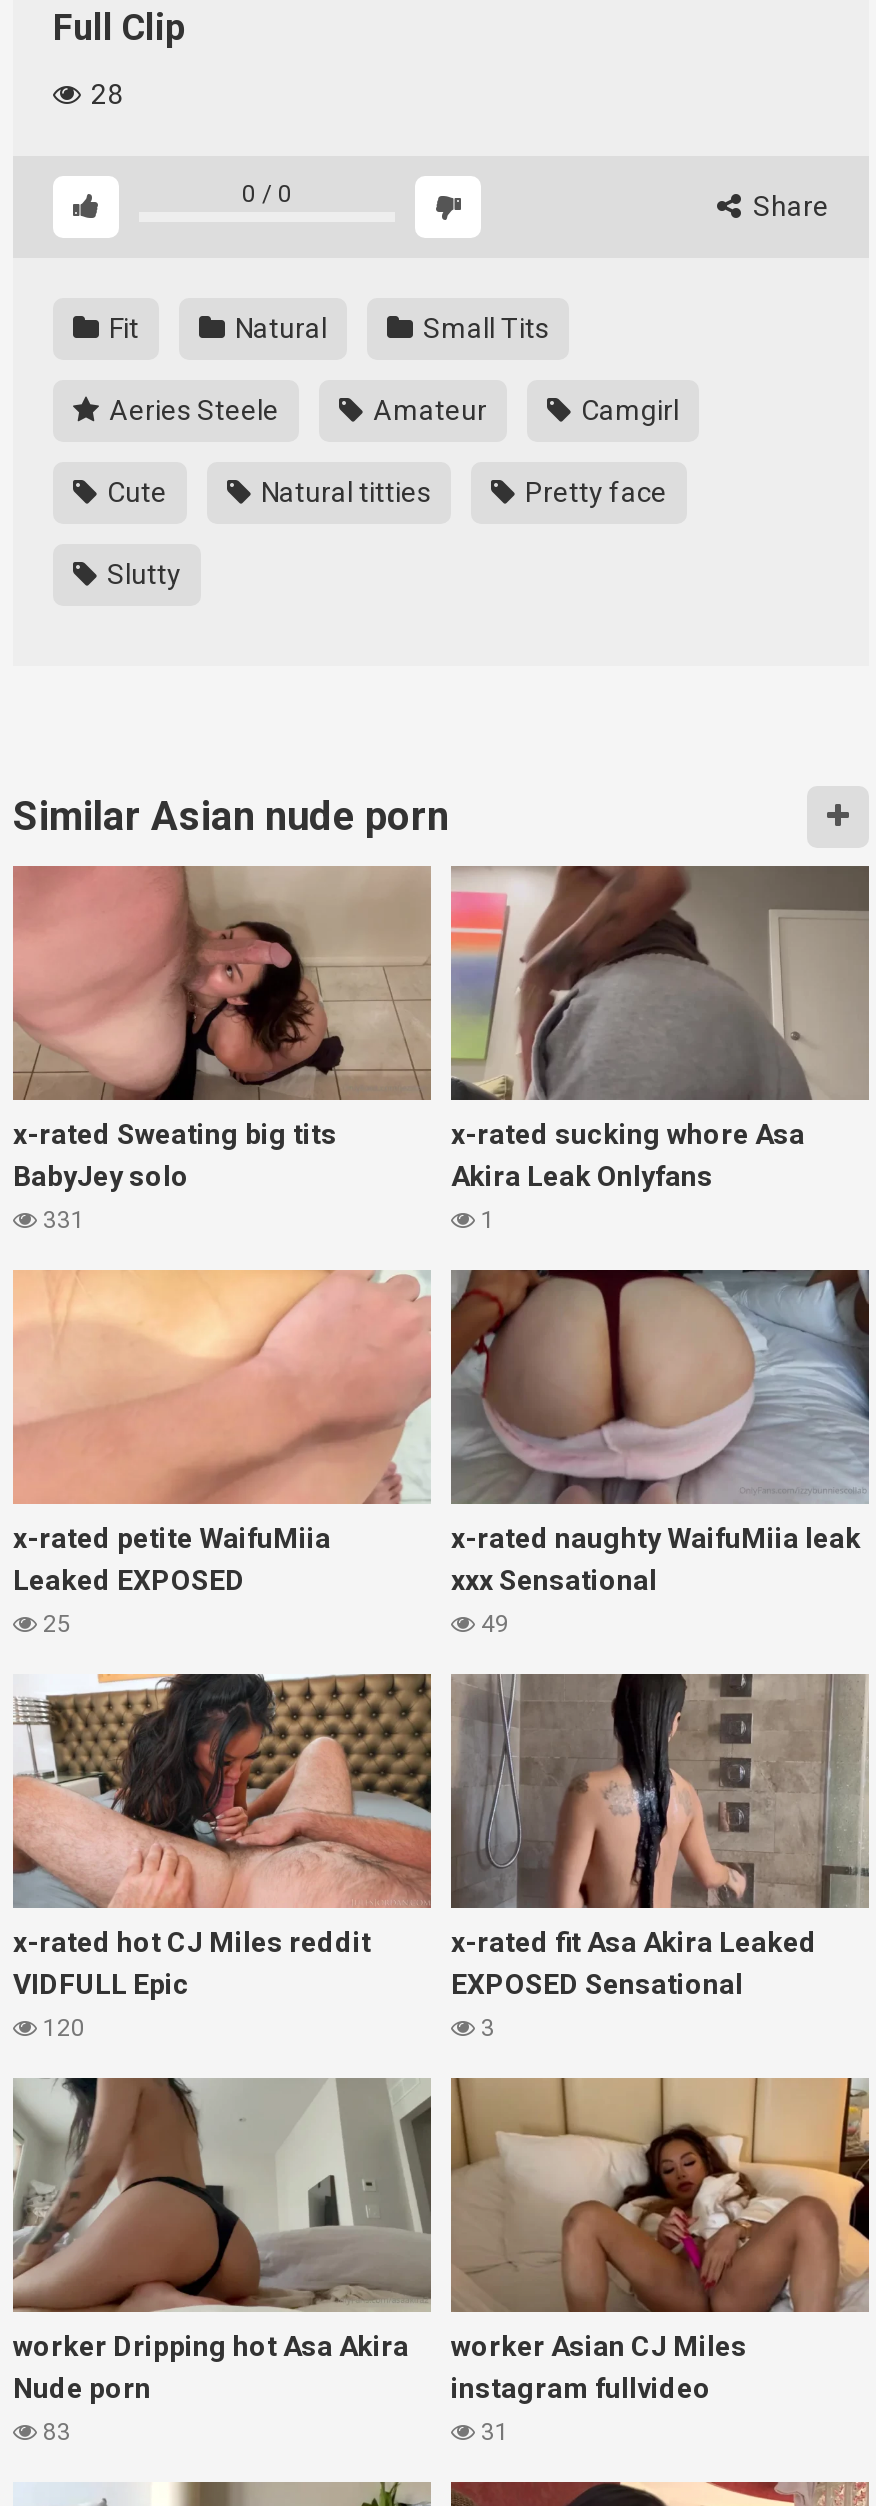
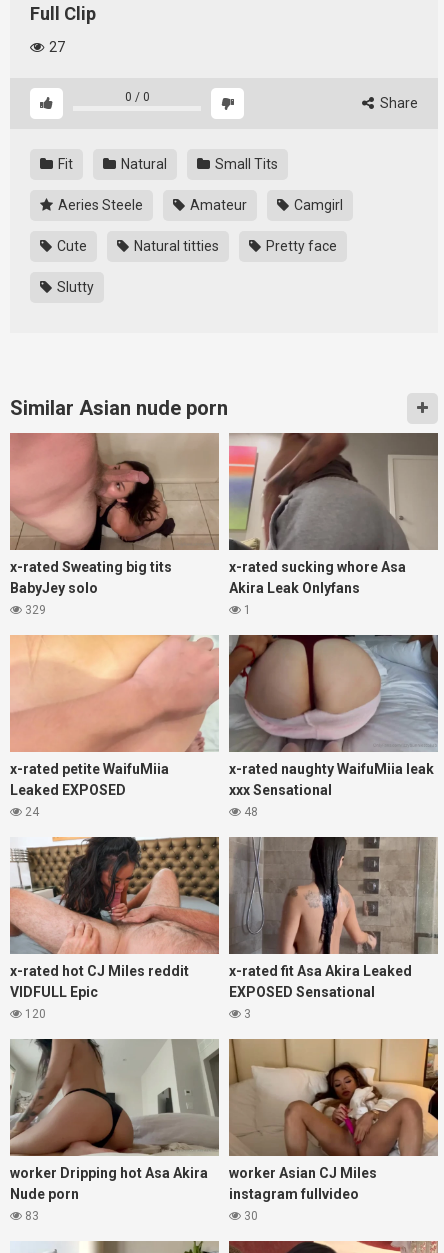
[85,78,123,110] 28 -> [46,39,65,55] 27
[37,1207,85,1235] 331 -> [22,603,46,617] 329
[37,1610,71,1638] 25 -> [22,805,39,819] 24
[475,1610,509,1638] 49 -> [241,805,258,819] 48
[475,2418,509,2446] 31 -> [241,1209,258,1223] 30

